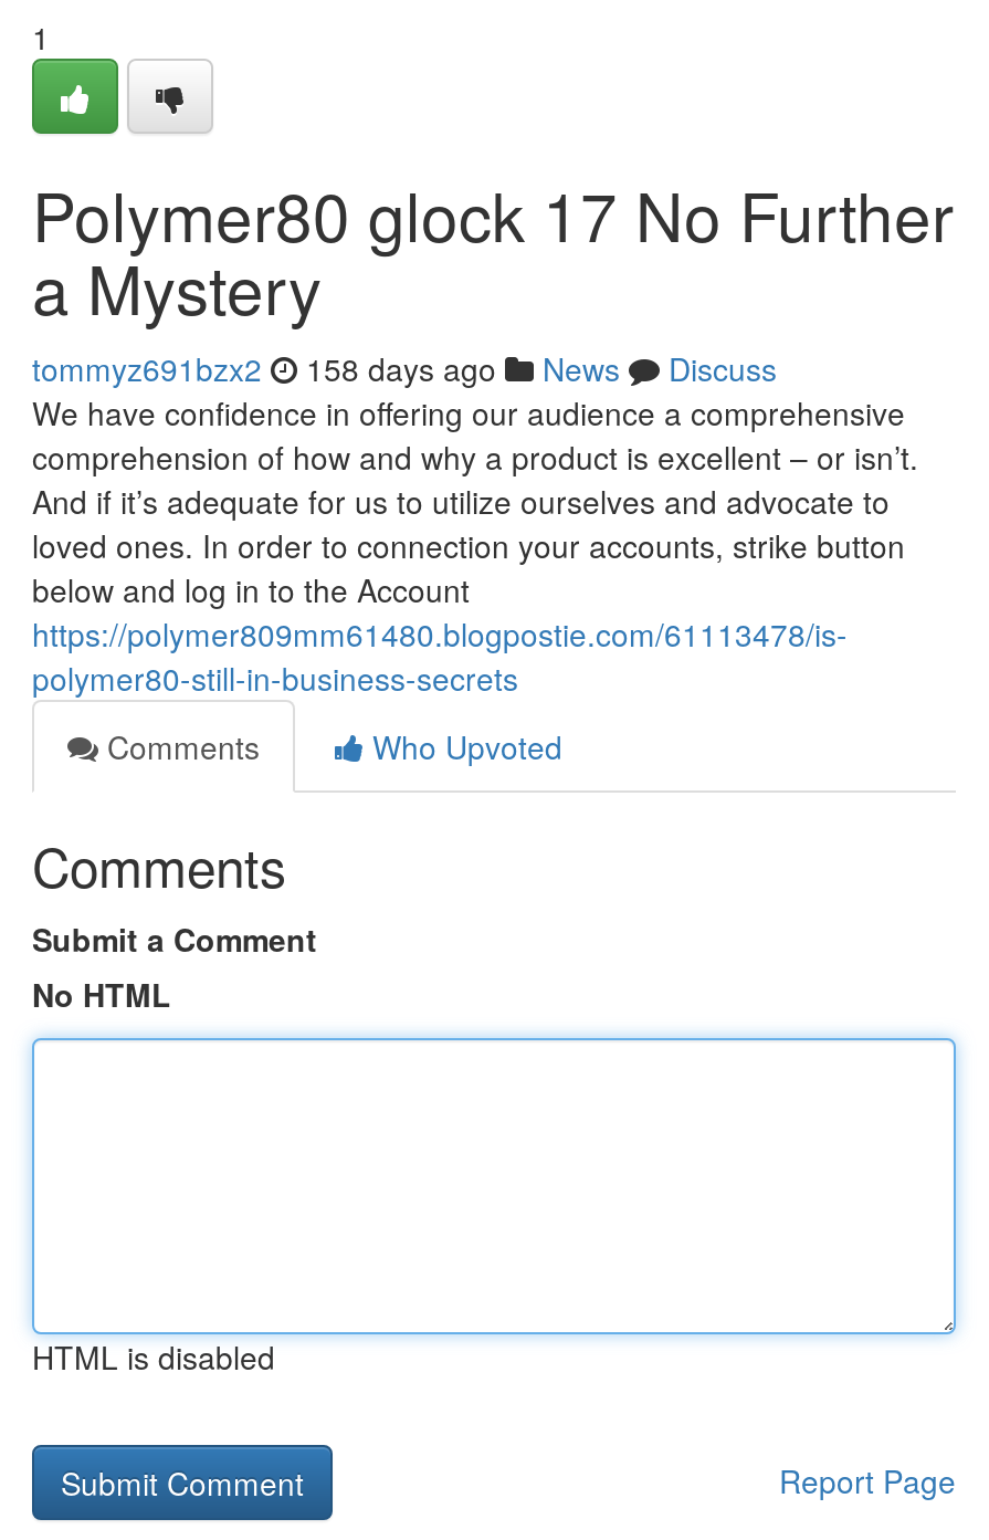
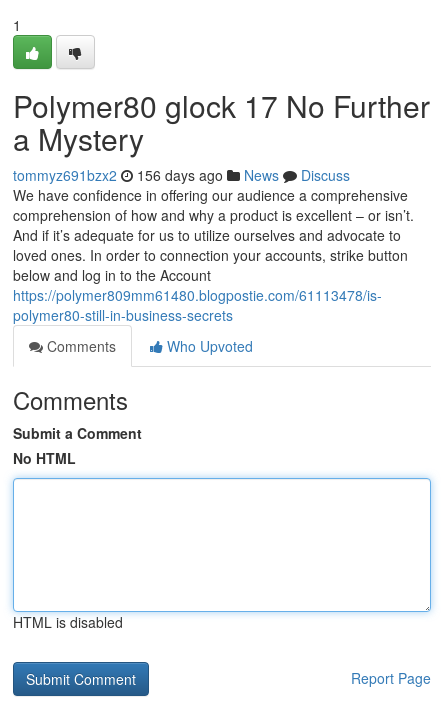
[32,346,777,390] tommyz691bzx2 158 days ago News Discuss -> [13,165,350,185] tommyz691bzx2 156 days ago News Discuss

